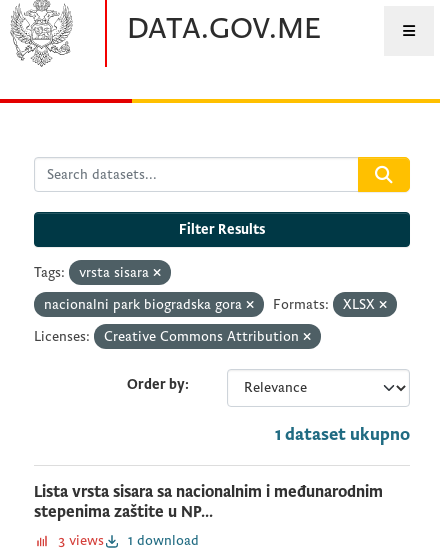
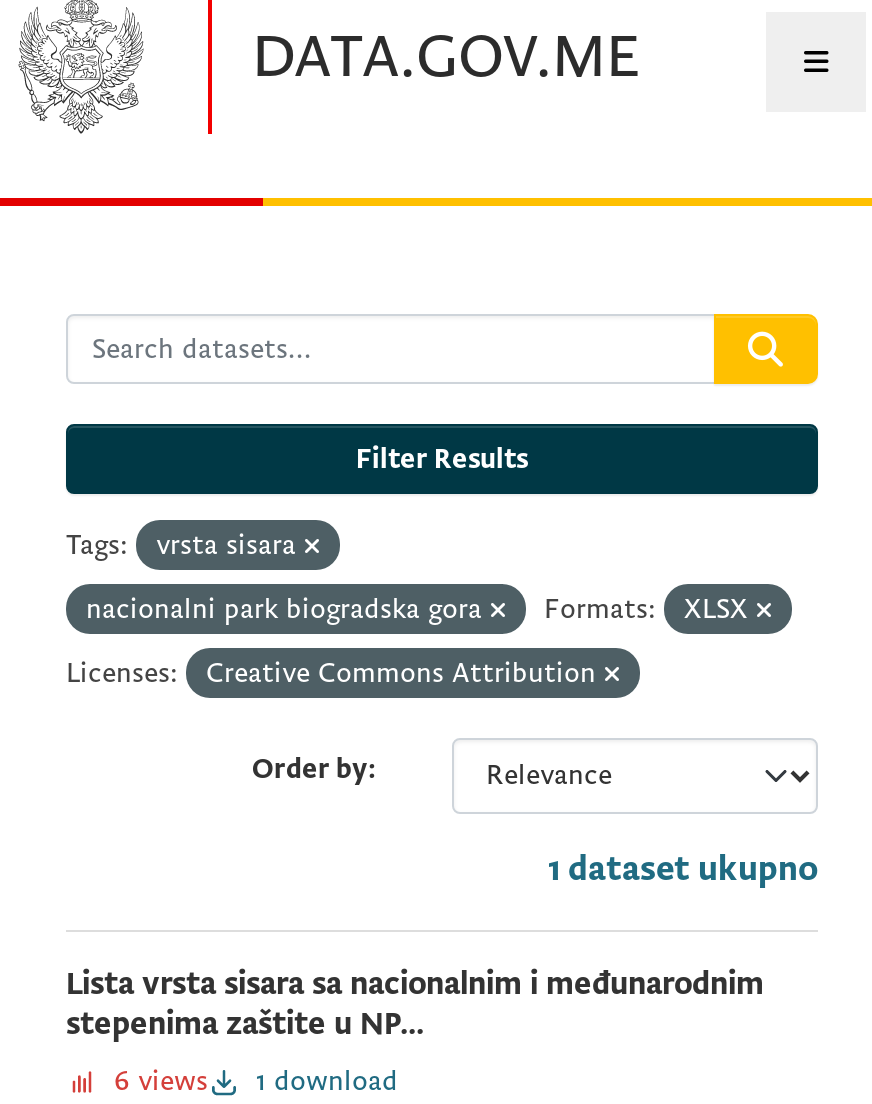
[58,532,199,549] 3 views 1 download -> [114,1064,398,1098] 6 views 1 download

